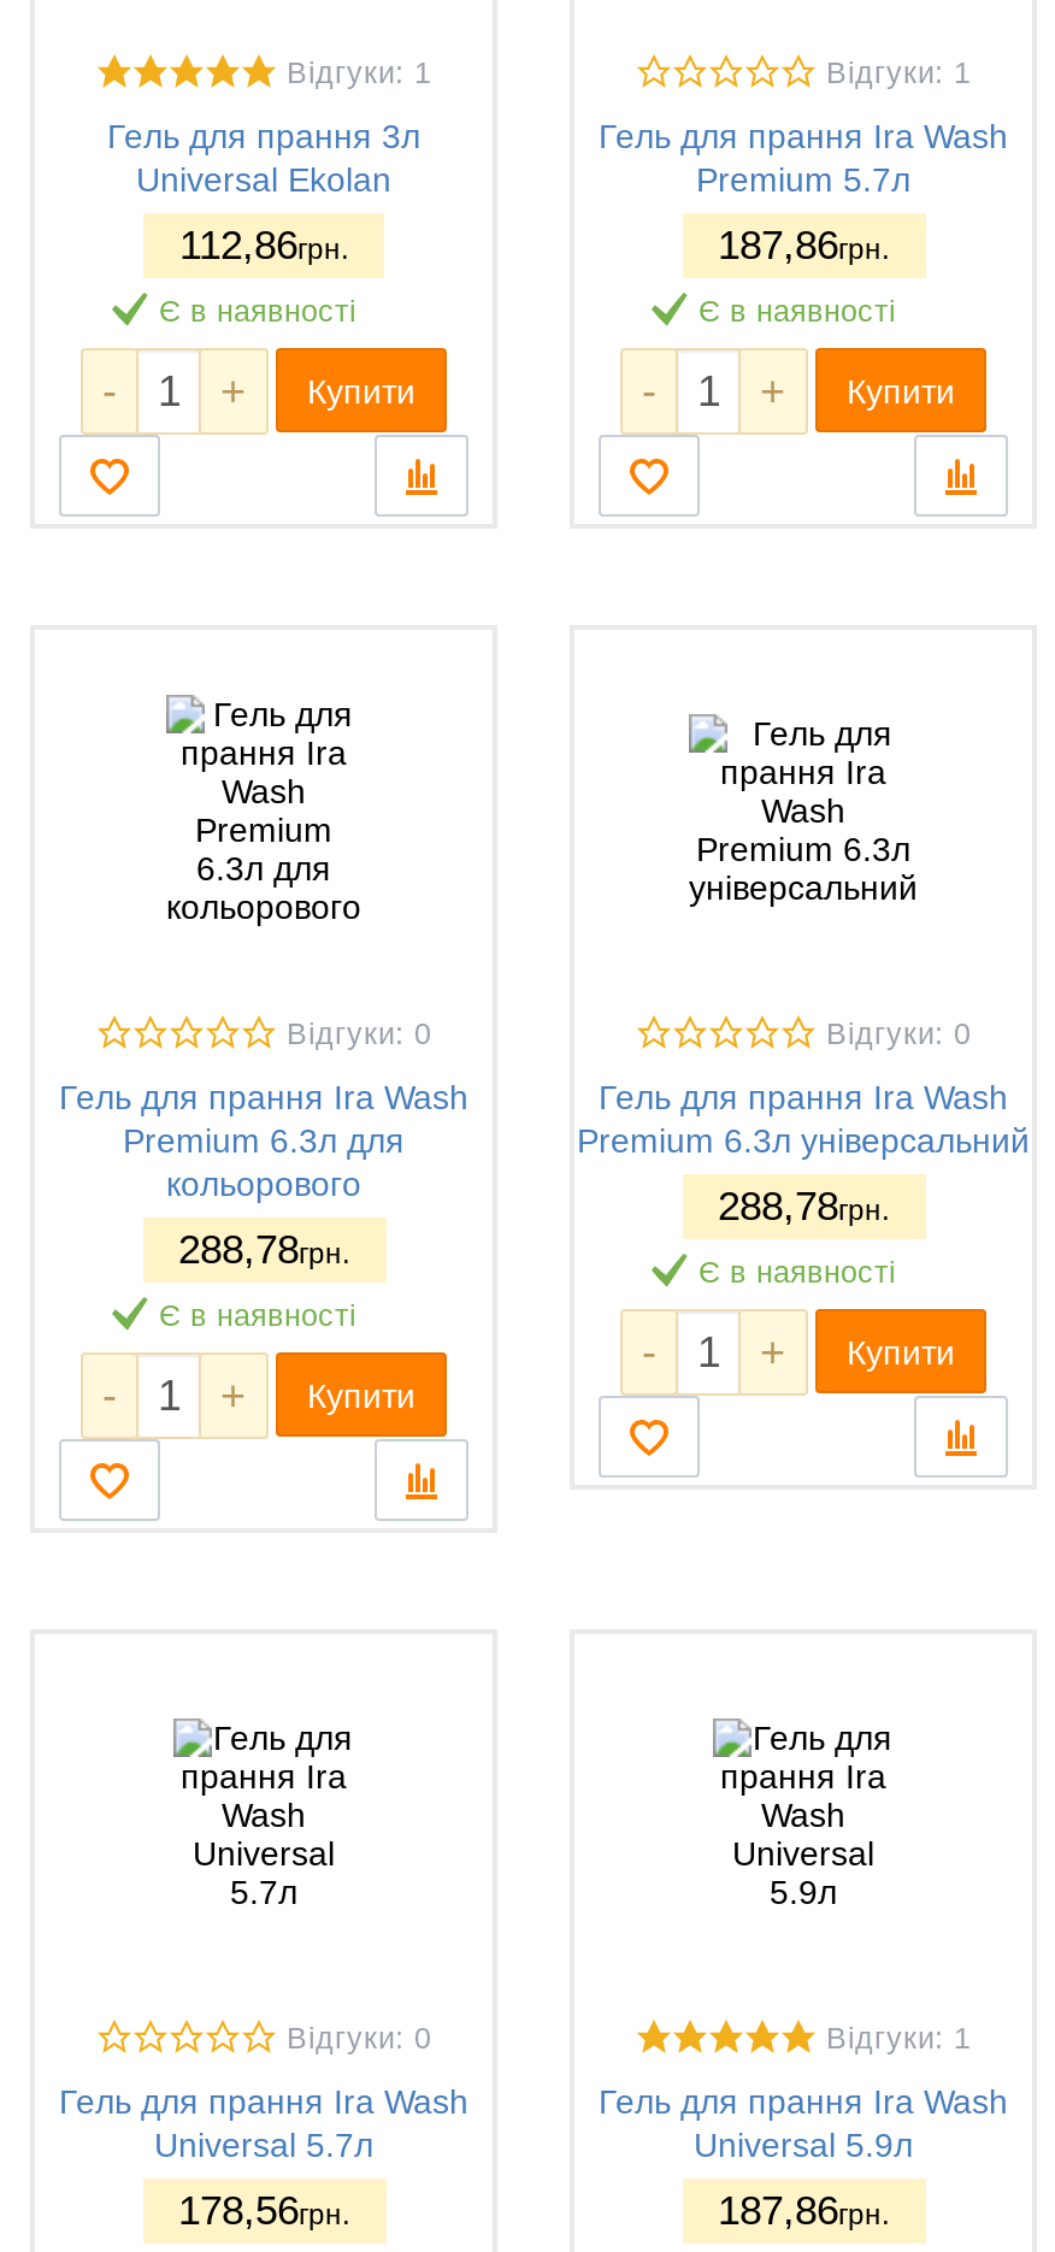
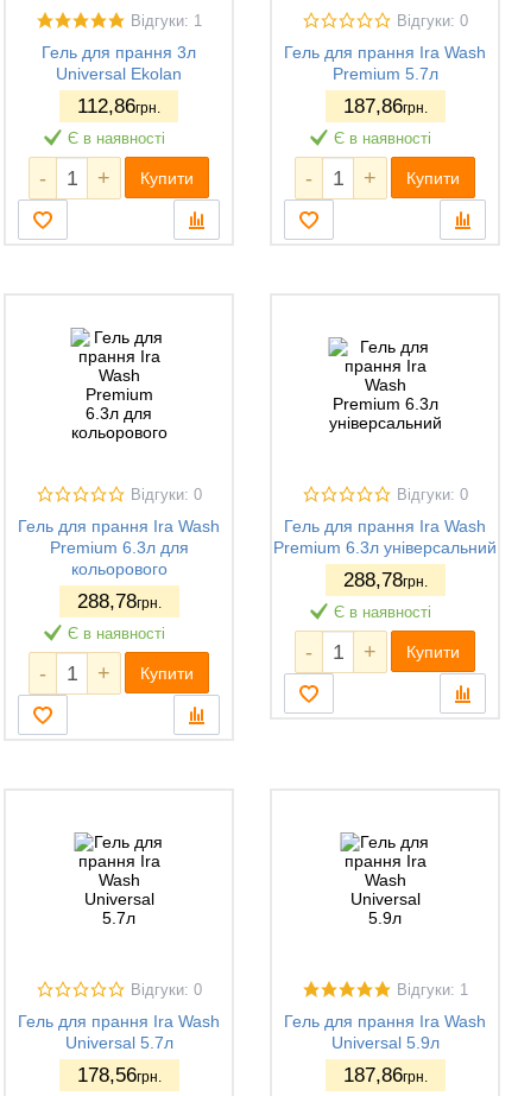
[826,57,971,90] Відгуки: 1 -> [396,13,468,30] Відгуки: 0

